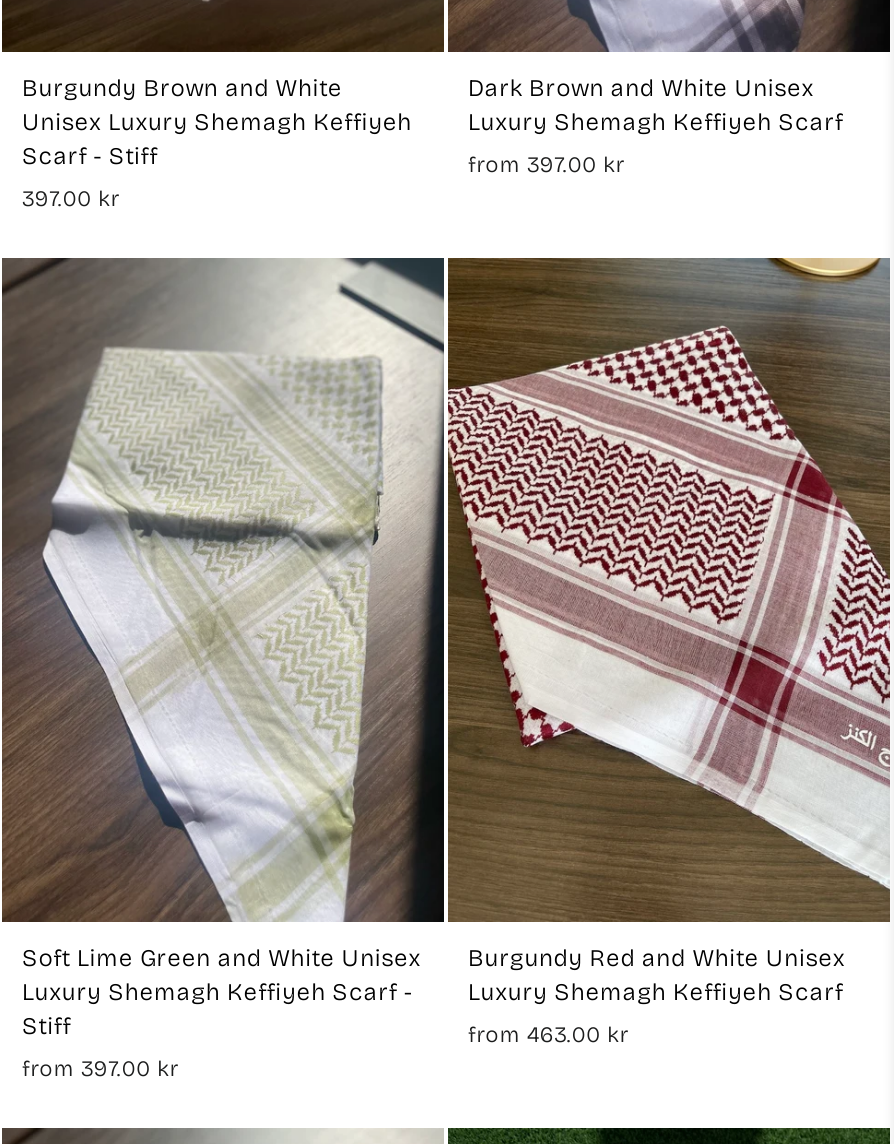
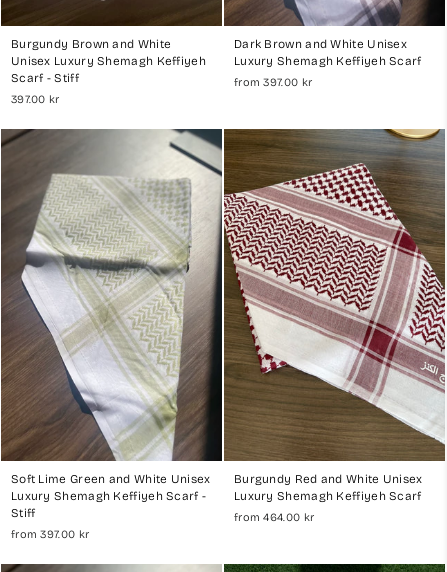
[468,1021,628,1047] from 463.00 kr -> [234,510,314,523] from 464.00 kr

